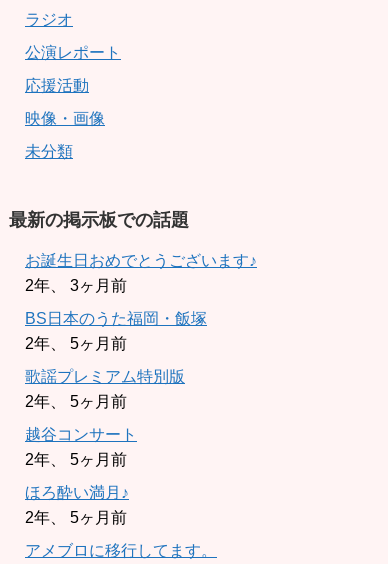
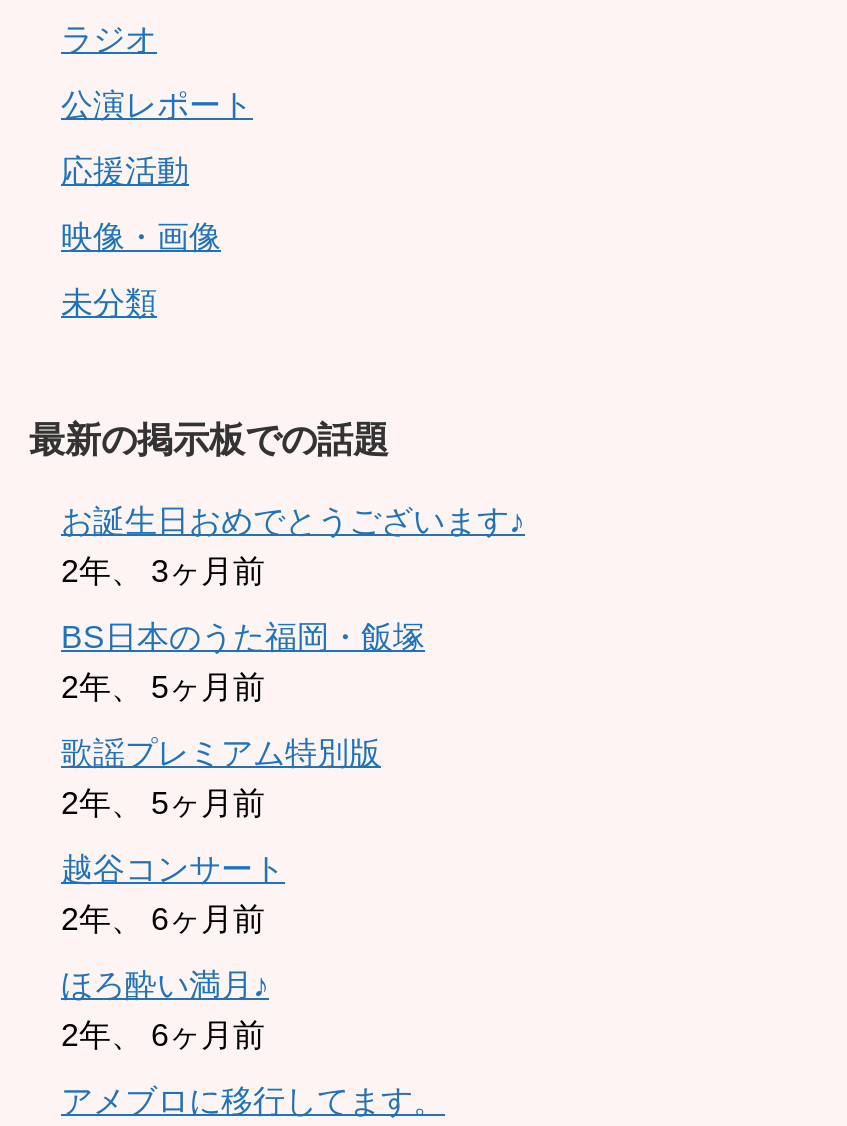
[25,451,127,468] 2年、 5ヶ月前 -> [61,901,265,935] 2年、 6ヶ月前
[25,509,127,526] 2年、 5ヶ月前 -> [61,1017,265,1051] 2年、 6ヶ月前

